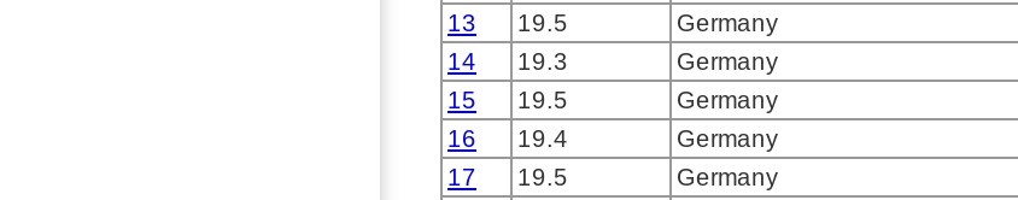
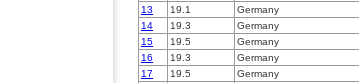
[447,9,568,36] 13 19.5 -> [141,4,191,15] 13 19.1
[447,125,568,152] 16 19.4 -> [141,52,191,63] 16 19.3

